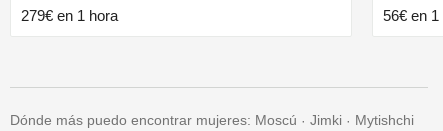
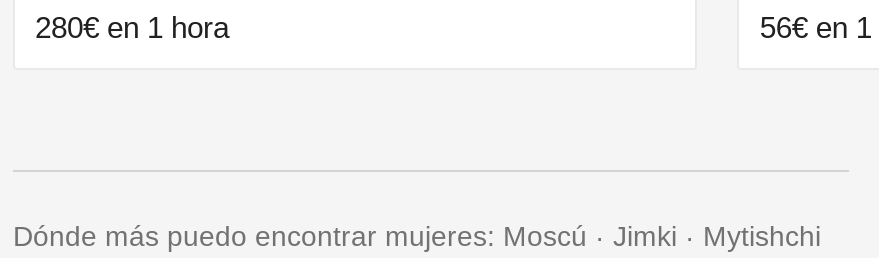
[21,7,118,24] 279€ en 1 hora -> [35,11,229,45] 280€ en 1 hora

